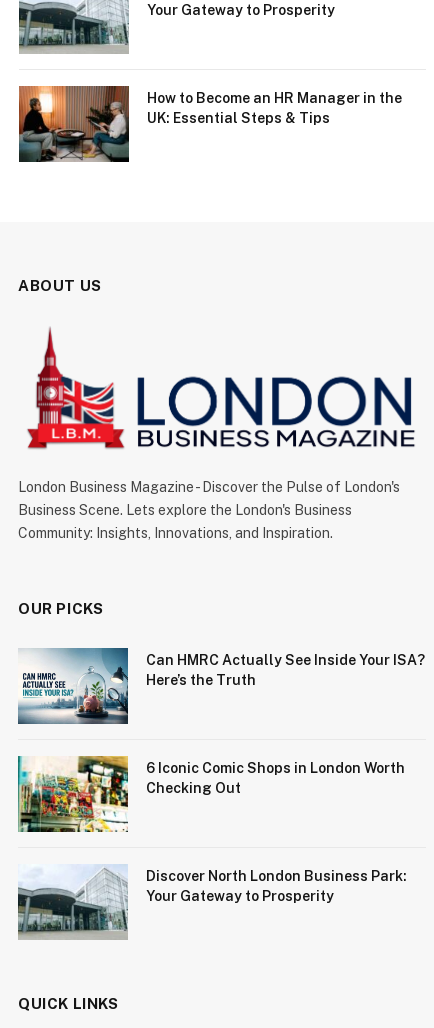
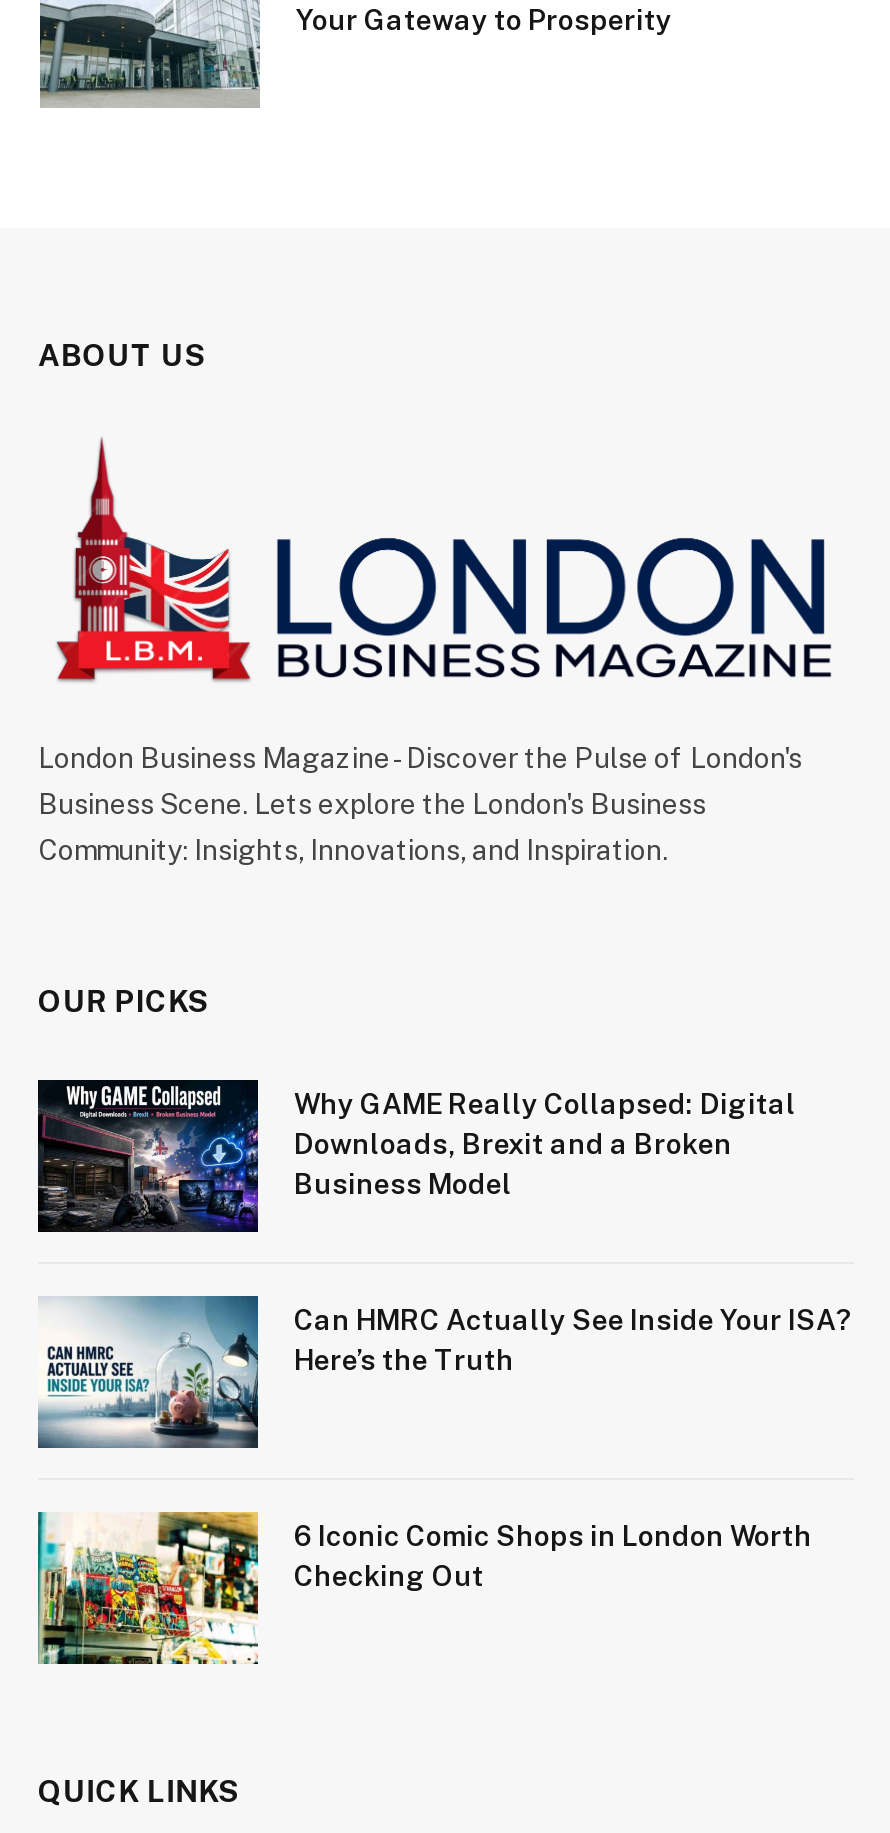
[18,85,402,162] [image] | How to Become an HR Manager in the | UK: Essential Steps & Tips -> none
none -> [36,1078,796,1234] [image] | Why GAME Really Collapsed: Digital | Downloads, Brexit and a Broken | Business Model
[17,864,407,940] [image] | Discover North London Business Park: | Your Gateway to Prosperity -> none

